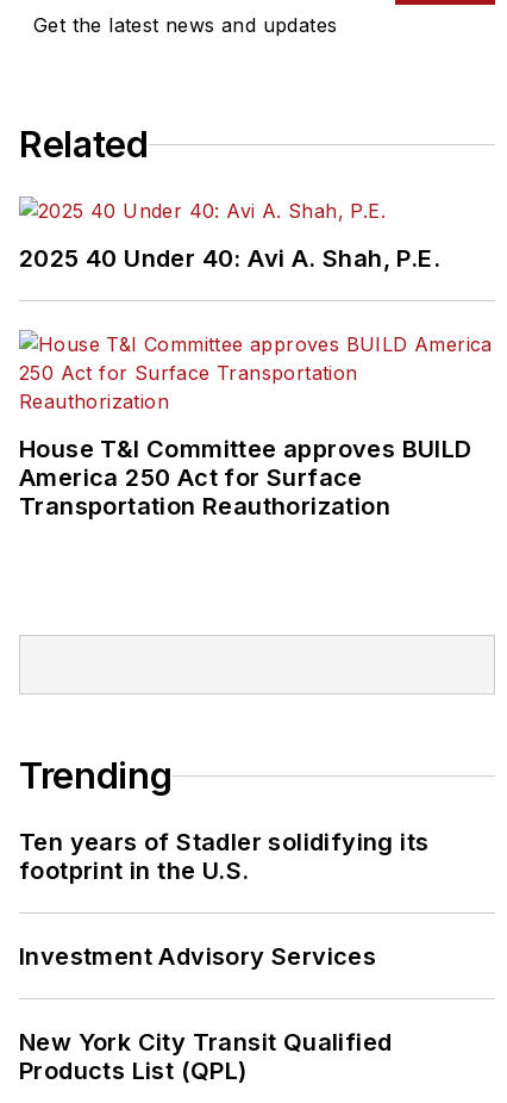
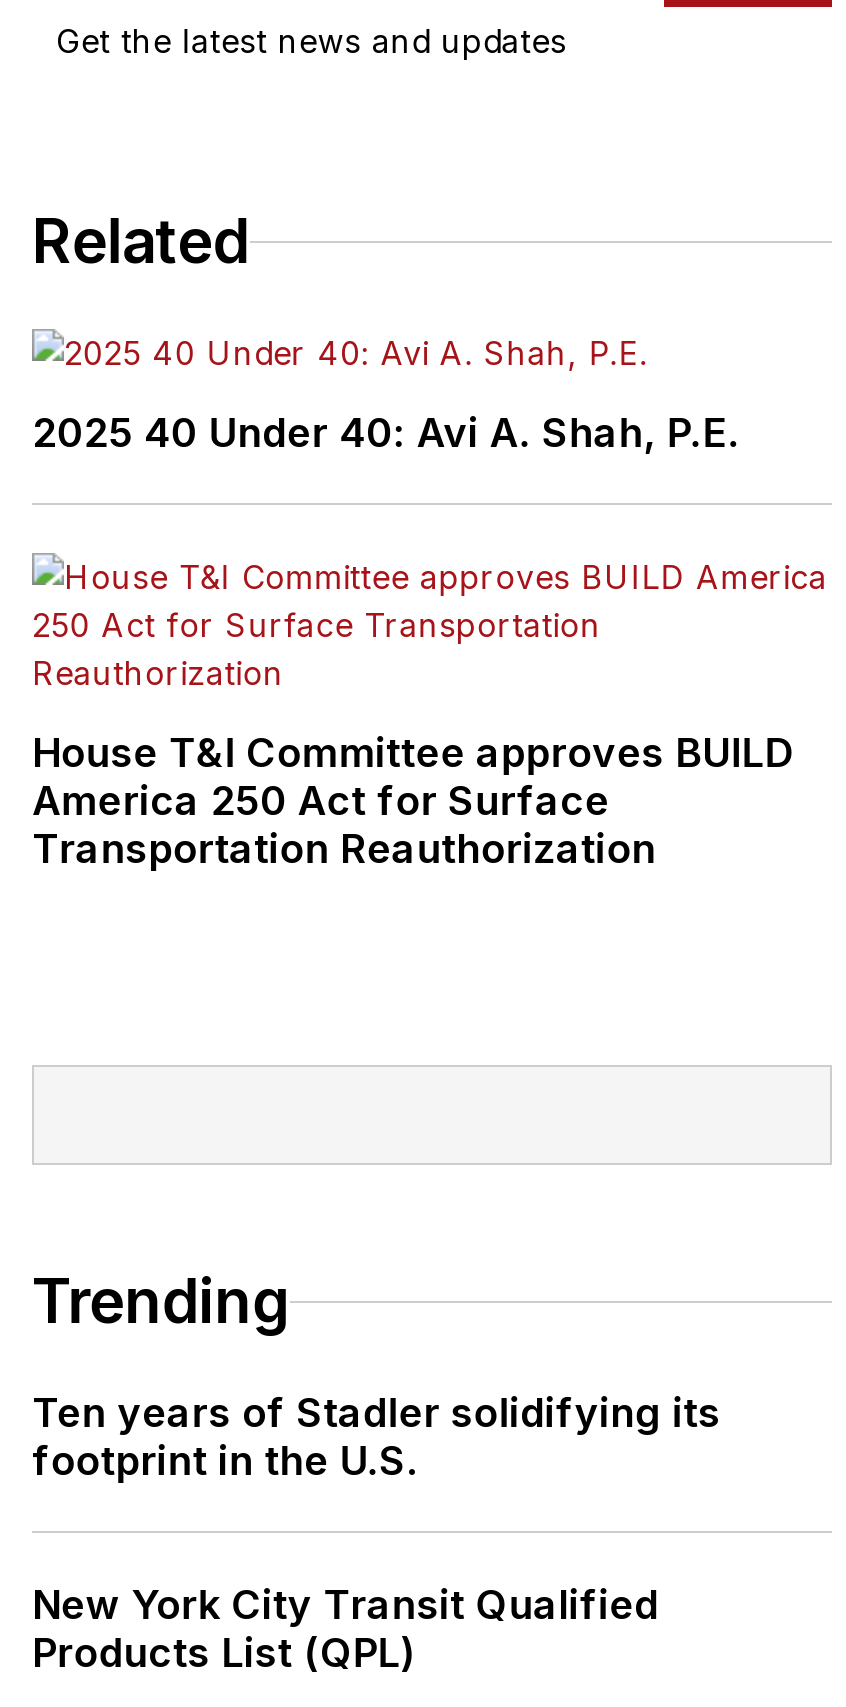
[19,942,376,971] Investment Advisory Services -> none

